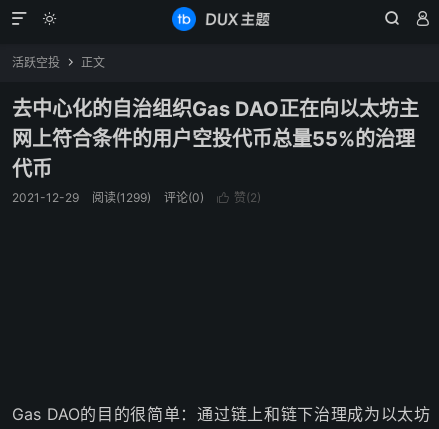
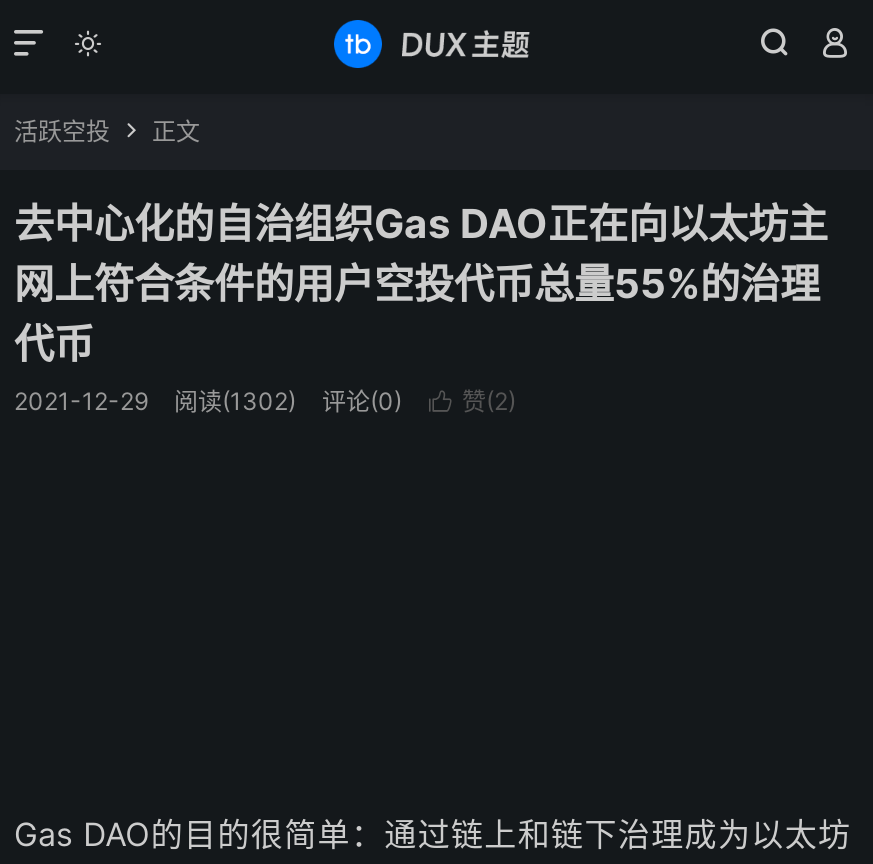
[92,190,151,205] 阅读(1299) -> [174,386,296,416] 阅读(1302)

